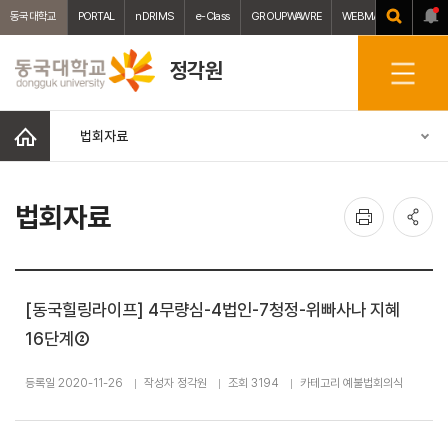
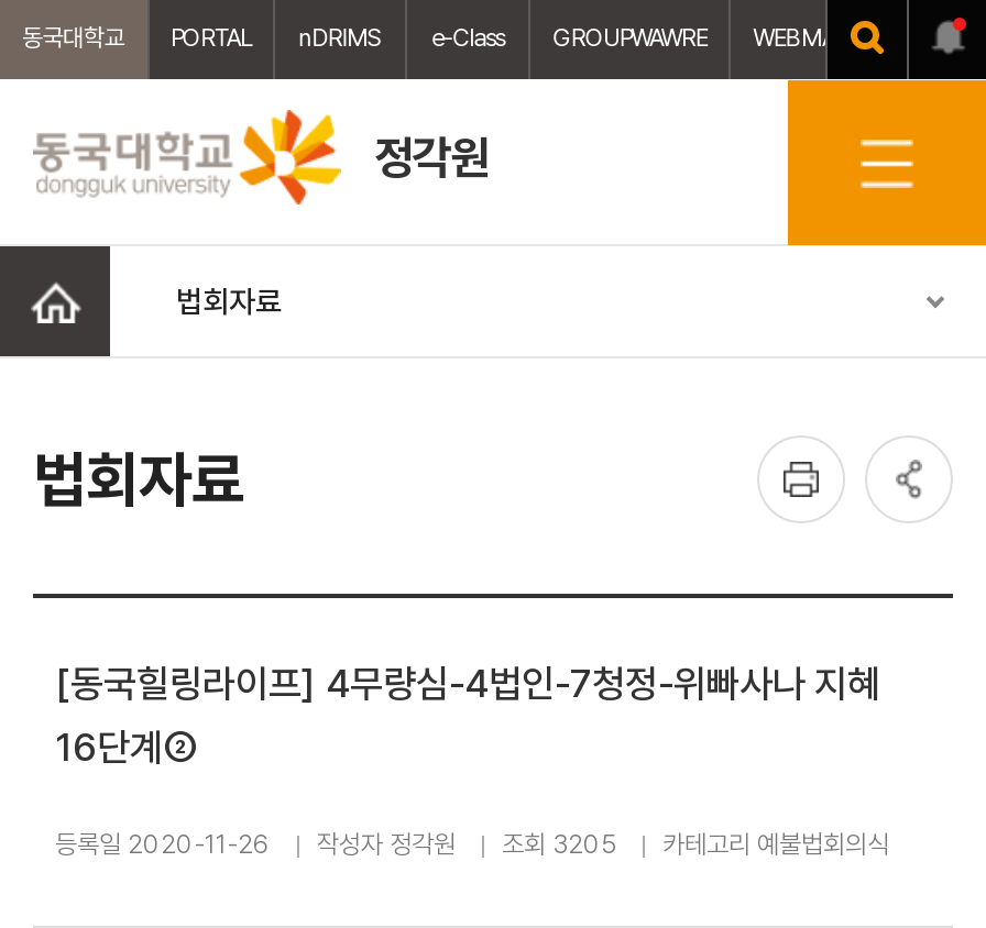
[25,376,403,390] 등록일 2020-11-26 작성자 정각원 조회 3194 카테고리 예불법회의식 -> [55,829,889,860] 등록일 2020-11-26 작성자 정각원 조회 3205 카테고리 예불법회의식

